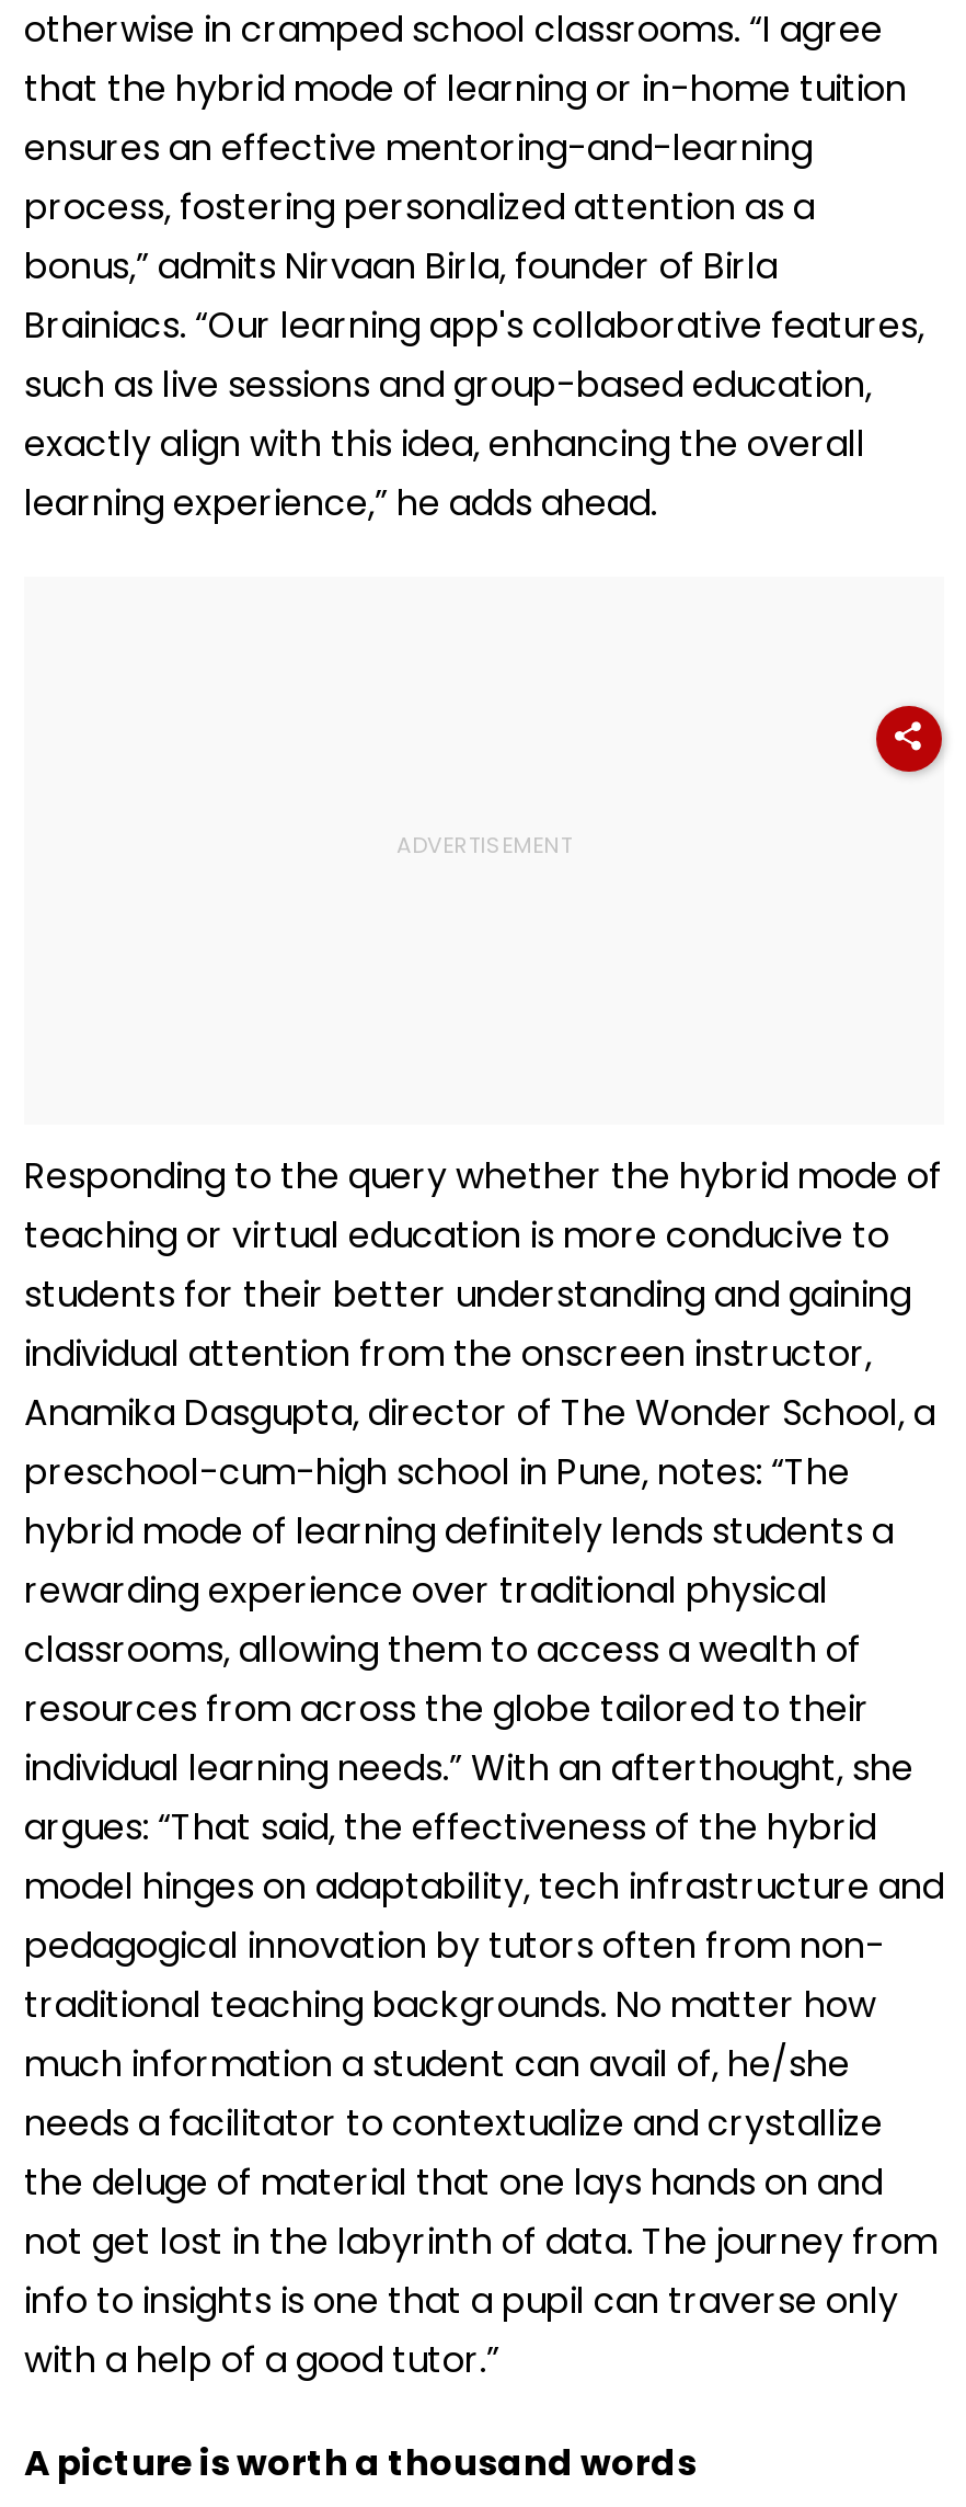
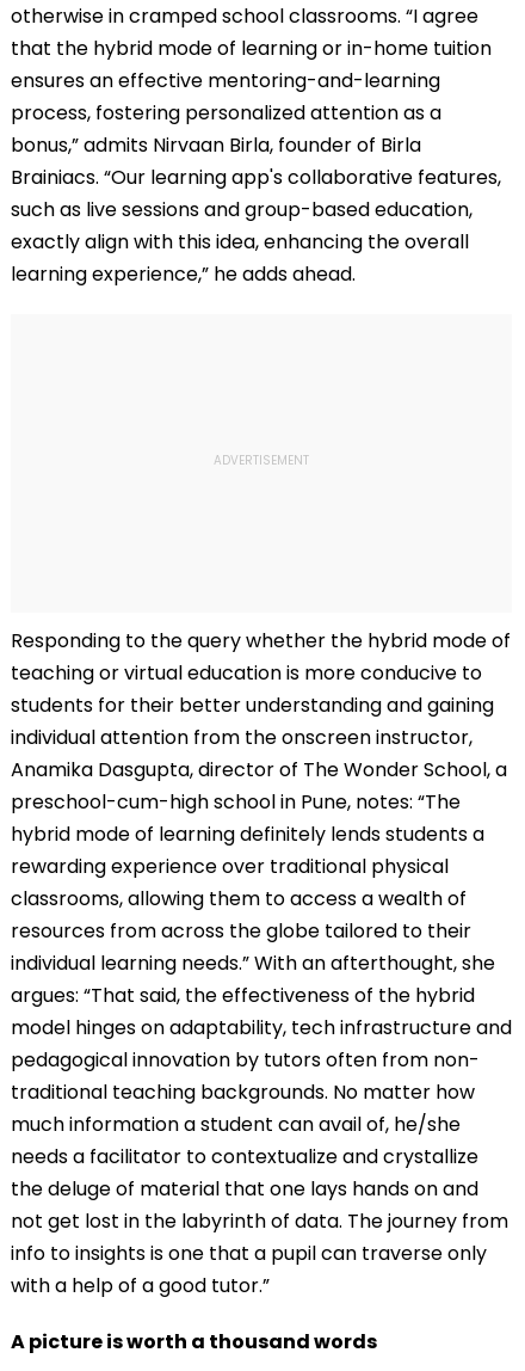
[872,702,946,776] [image] -> none

